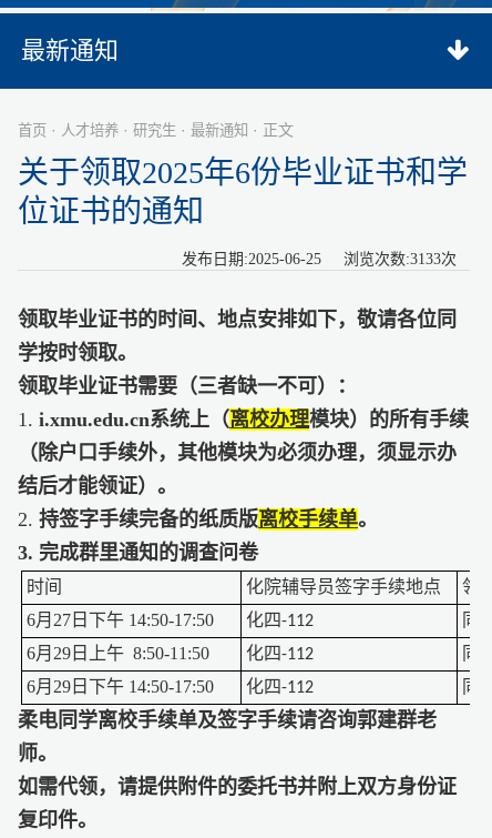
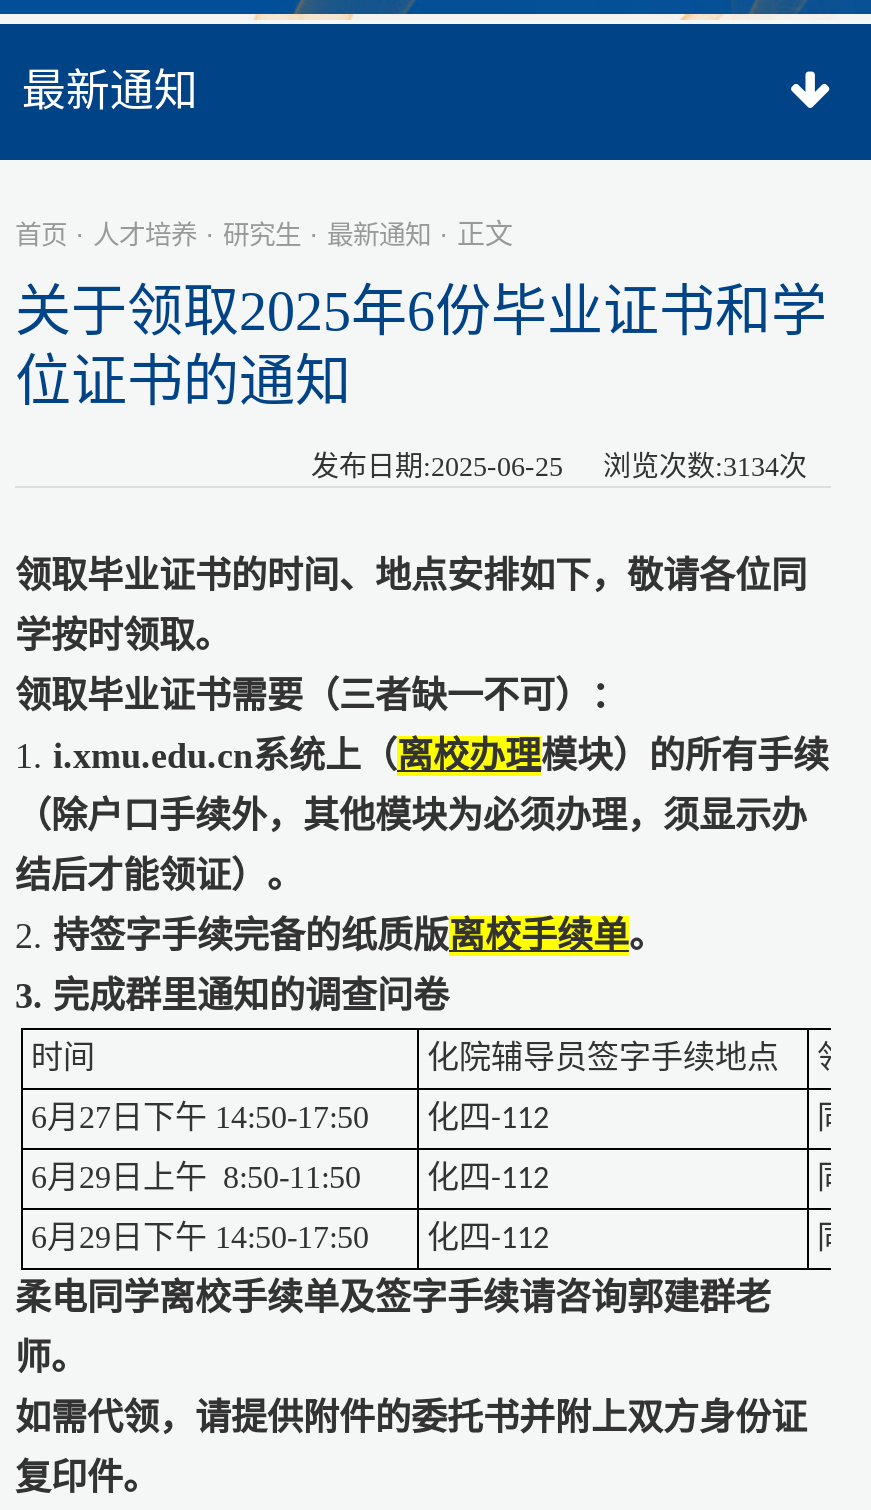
[182,251,470,267] 发布日期:2025-06-25 浏览次数:3133次 -> [311,452,831,482] 发布日期:2025-06-25 浏览次数:3134次

